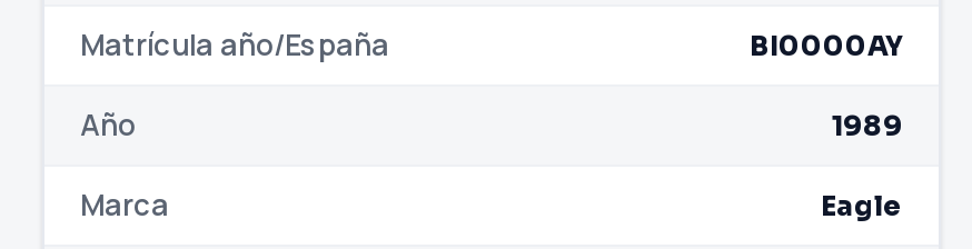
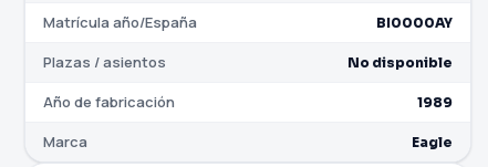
[80,105,136,145] Año -> [43,52,453,112] Plazas / asientos | No disponible | Año de fabricación

